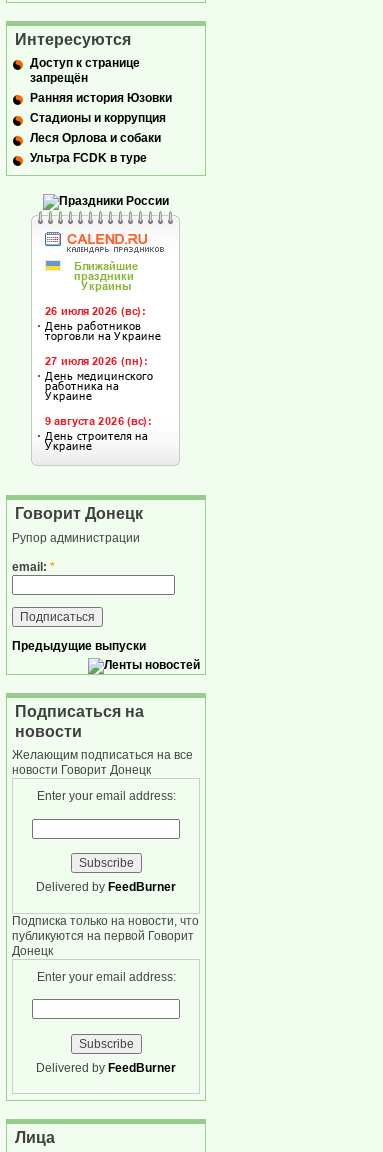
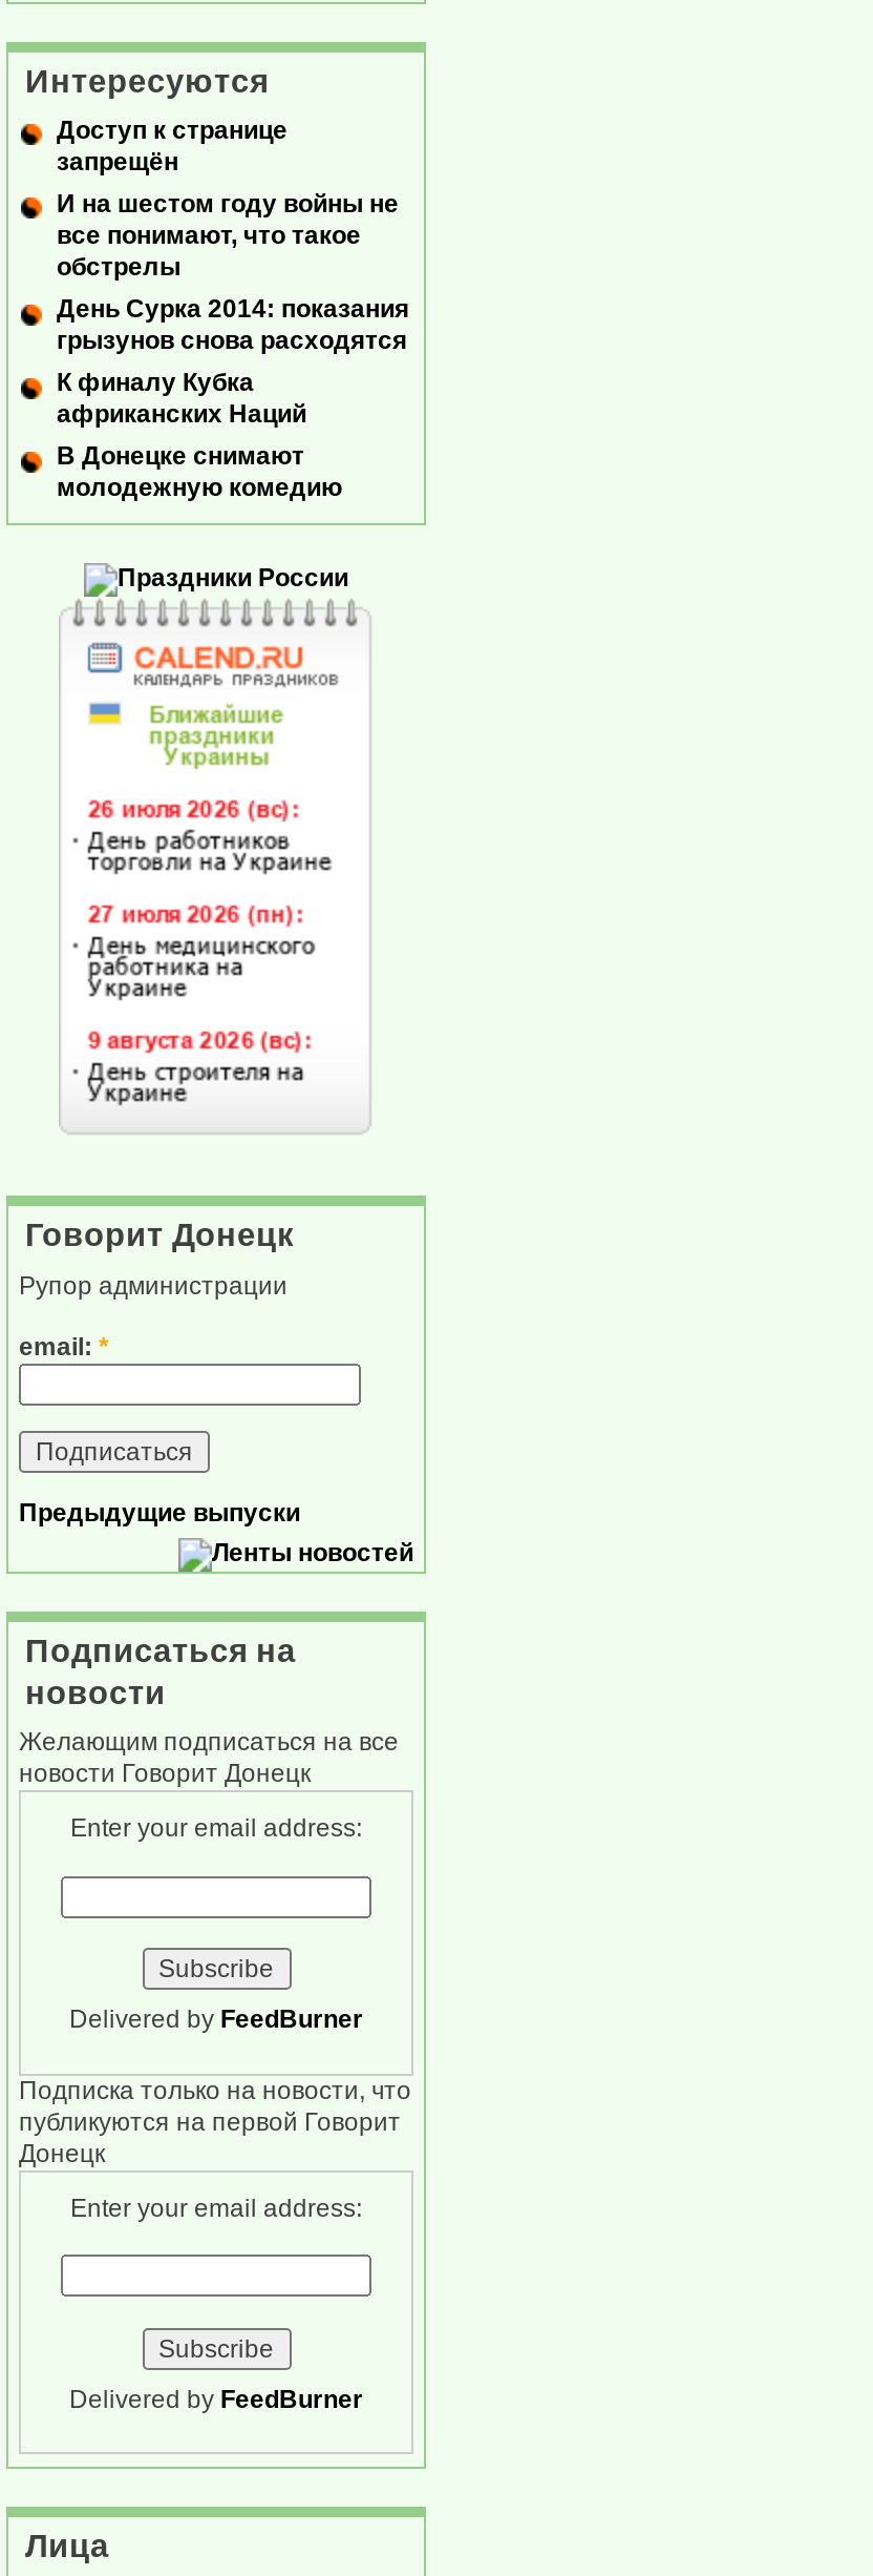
[30,91,172,165] Ранняя история Юзовки | Стадионы и коррупция | Леся Орлова и собаки | Ультра FCDK в туре -> [57,189,409,503] И на шестом году войны не | все понимают, что такое | обстрелы | День Сурка 2014: показания | грызунов снова расходятся | К финалу Кубка | африканских Наций | В Донецке снимают | молодежную комедию

